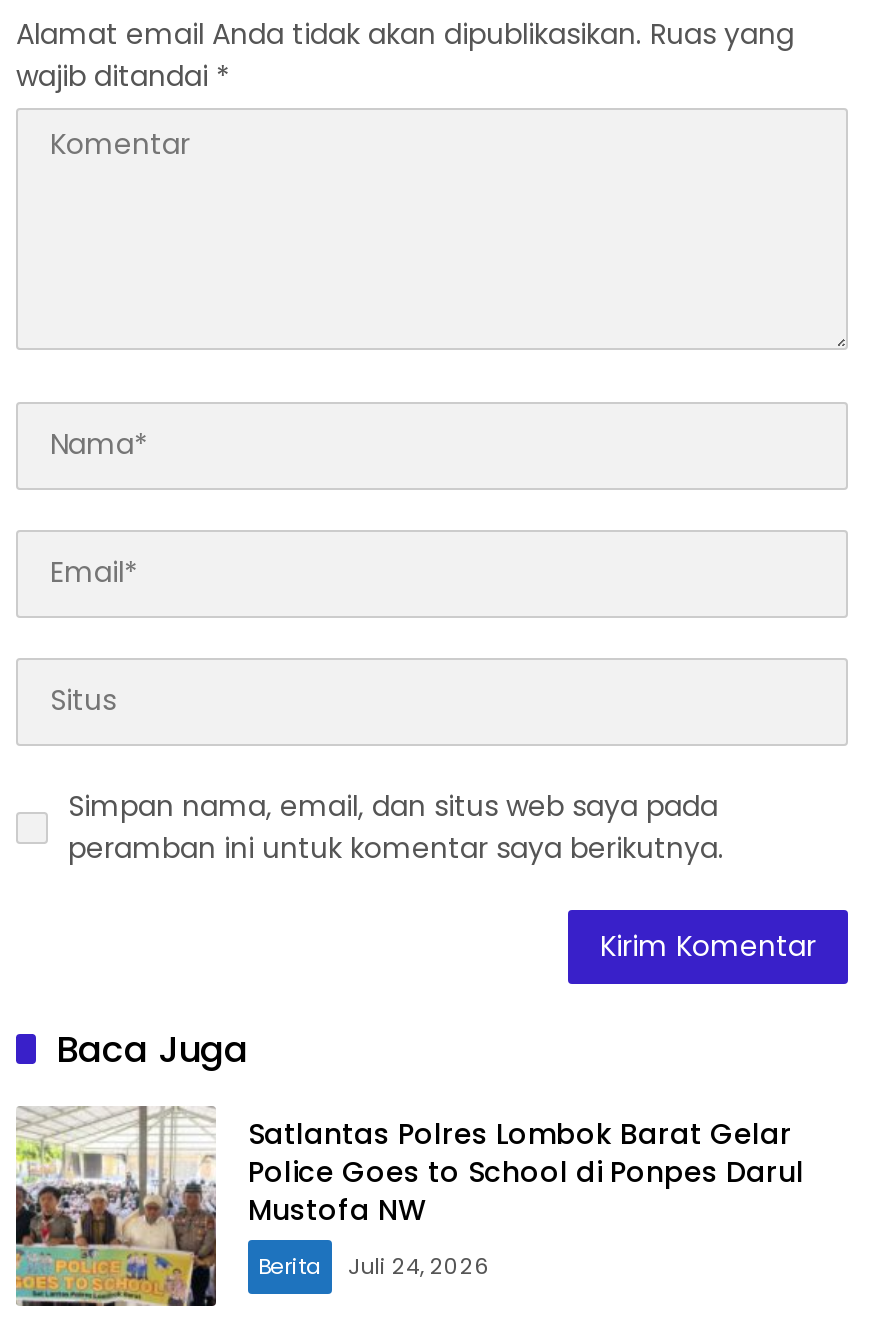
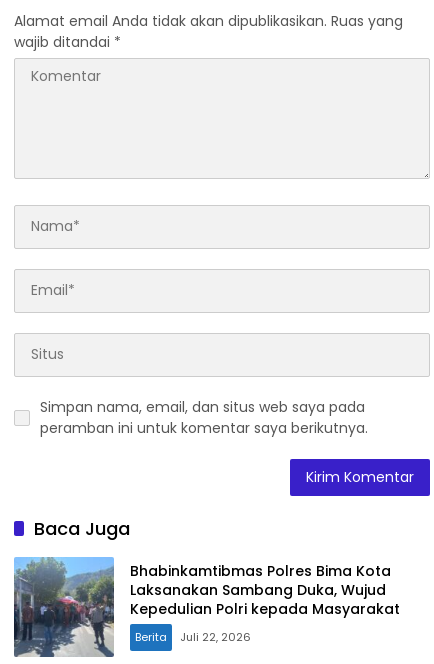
[14,1104,804,1308] [image] | Satlantas Polres Lombok Barat Gelar | Police Goes to School di Ponpes Darul | Mustofa NW -> [13,556,400,658] [image] | Bhabinkamtibmas Polres Bima Kota | Laksanakan Sambang Duka, Wujud | Kepedulian Polri kepada Masyarakat
[258,1251,490,1283] Berita Juli 24, 2026 -> [135,629,251,645] Berita Juli 22, 2026

